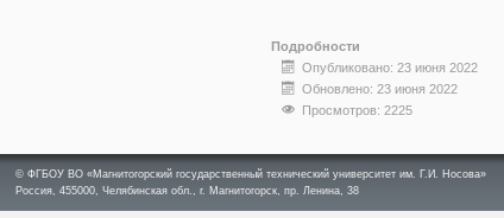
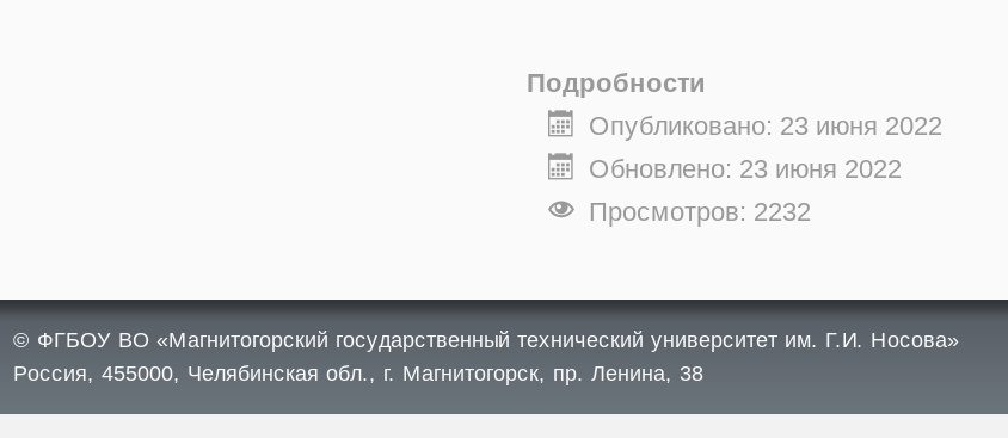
[302,103,412,117] Просмотров: 2225 -> [589,197,811,226] Просмотров: 2232

